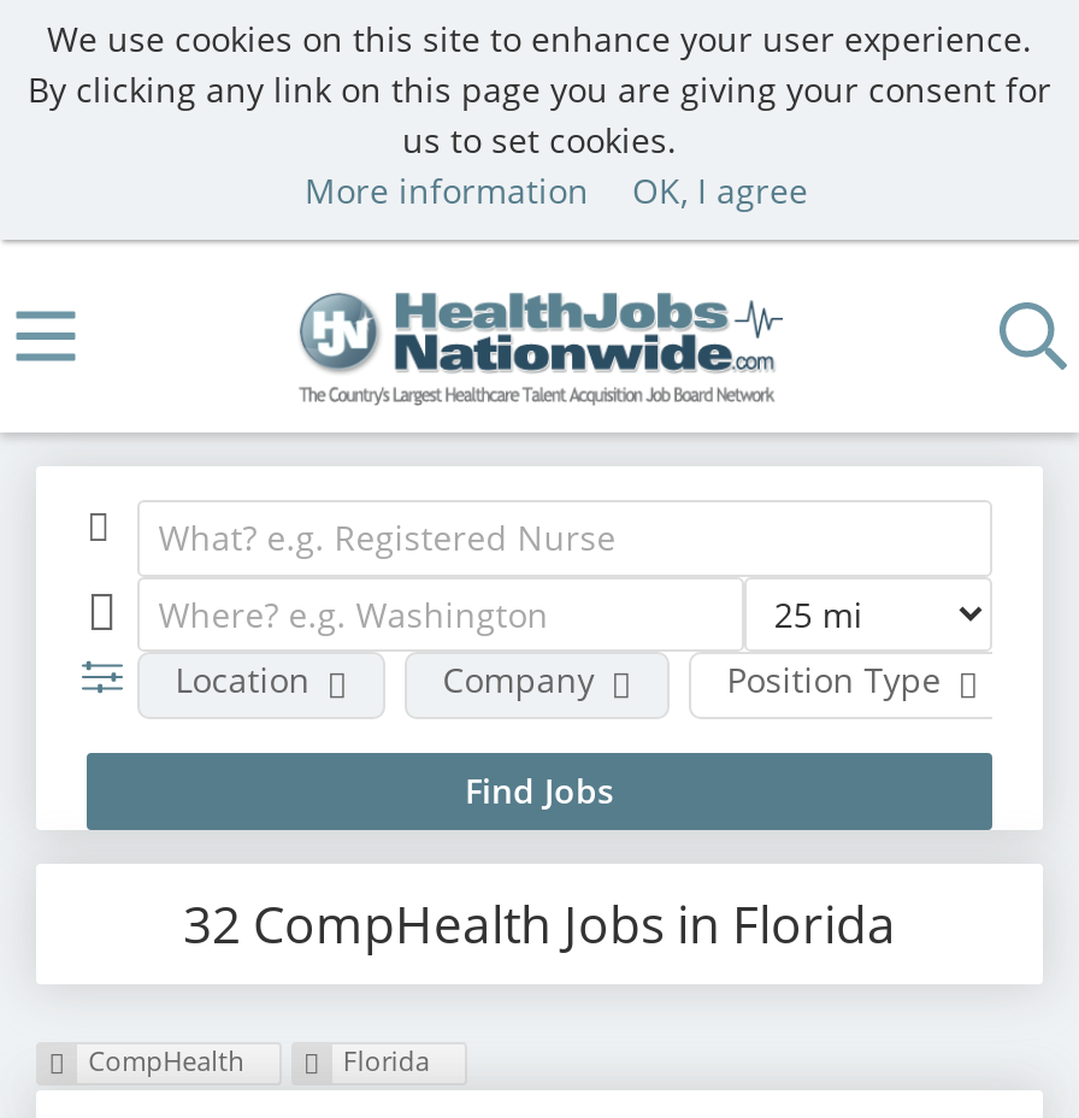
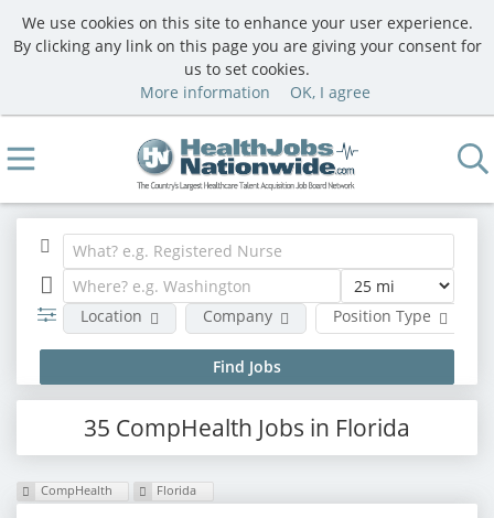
[183,889,896,957] 32 CompHealth Jobs in Florida -> [84,412,410,443] 35 CompHealth Jobs in Florida

